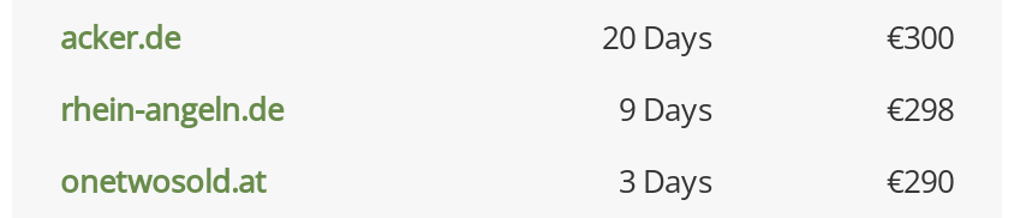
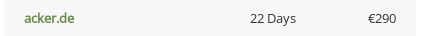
[60,16,954,202] 20 Days | €300 | rhein-angeln.de | 9 Days | €298 | onetwosold.at | 3 Days -> [249,9,295,27] 22 Days

